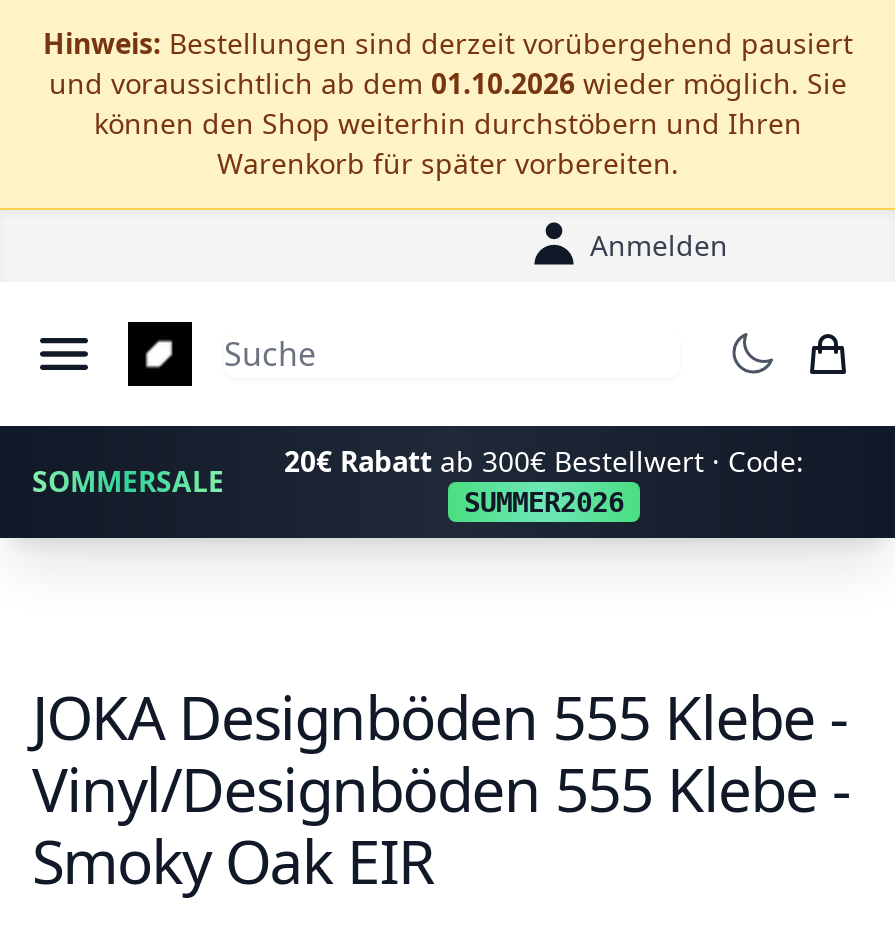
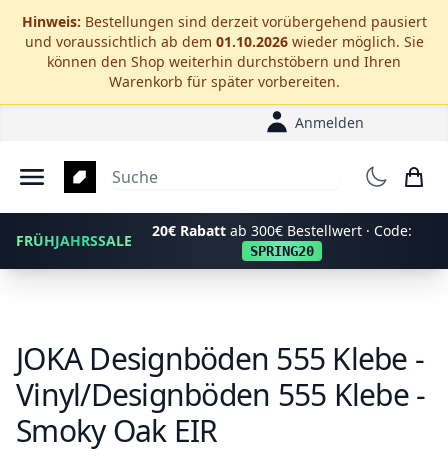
[32,462,224,500] SOMMERSALE -> [16,231,132,250] FRÜHJAHRSSALE
[464,486,624,518] SUMMER2026 -> [250,243,314,259] SPRING20

